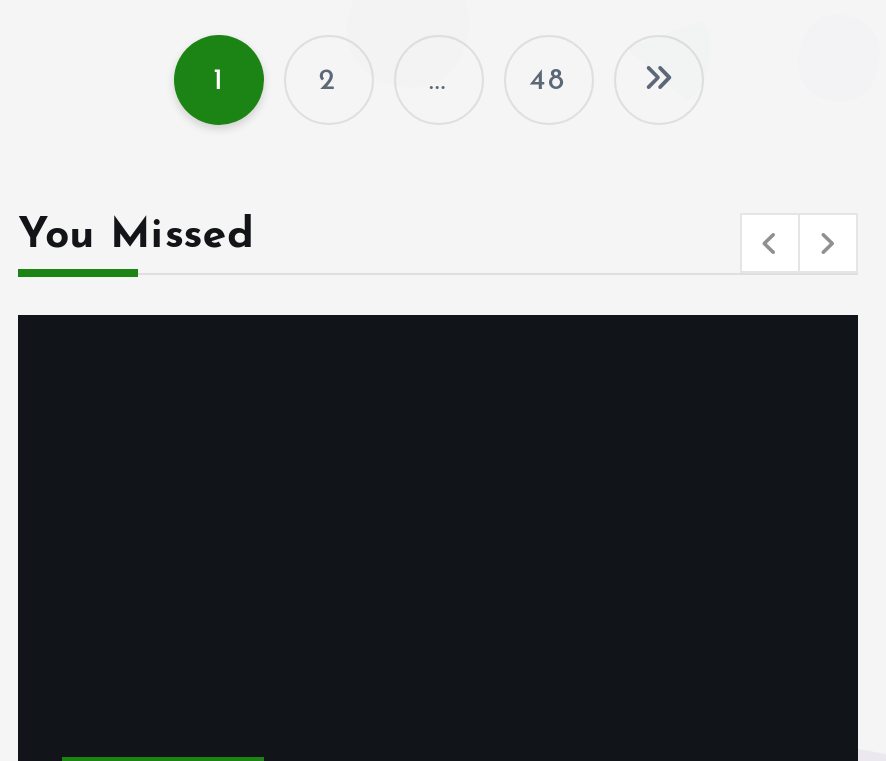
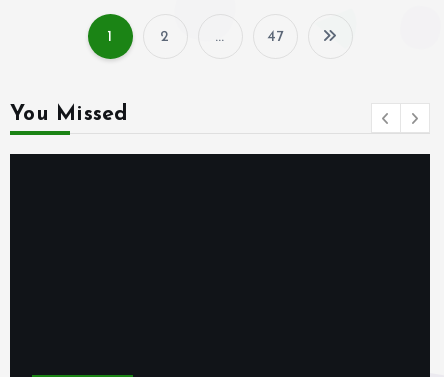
[530,68,566,98] 48 -> [267,30,283,45] 47

